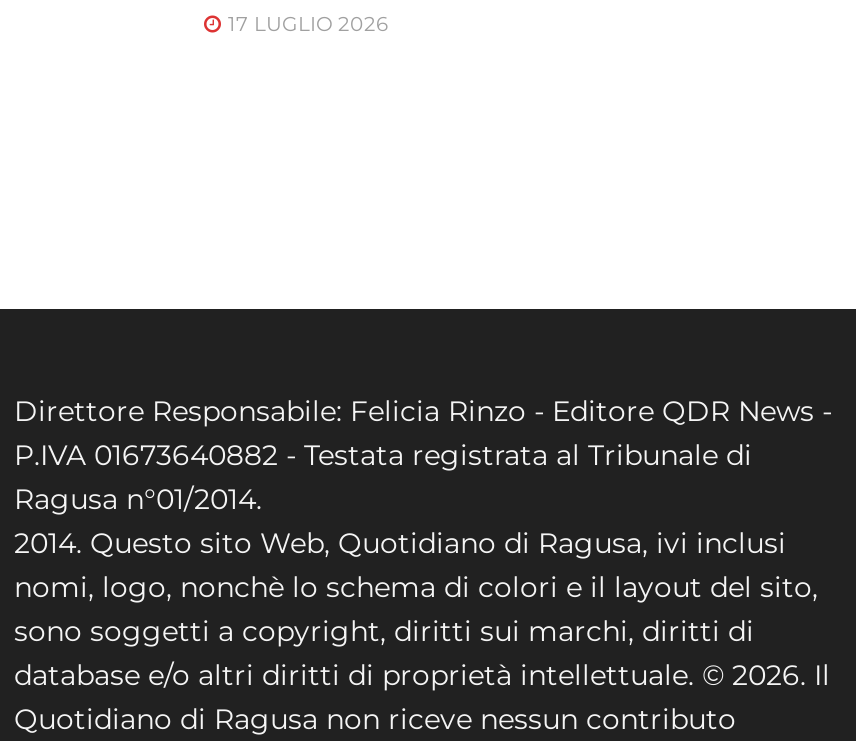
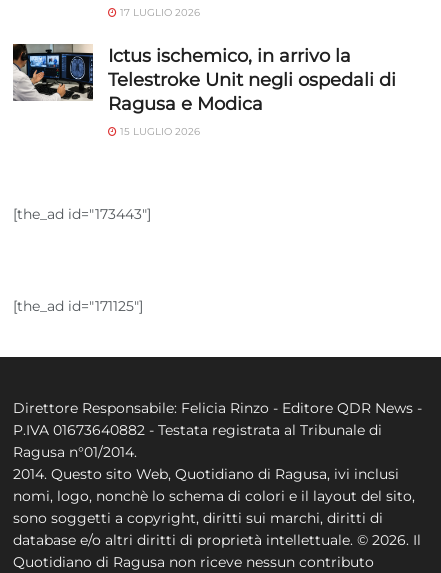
none -> [12,43,396,138] [image] | Ictus ischemico, in arrivo la | Telestroke Unit negli ospedali di | Ragusa e Modica | 15 LUGLIO 2026
none -> [13,205,151,223] [the_ad id="173443"]
none -> [13,297,143,315] [the_ad id="171125"]

